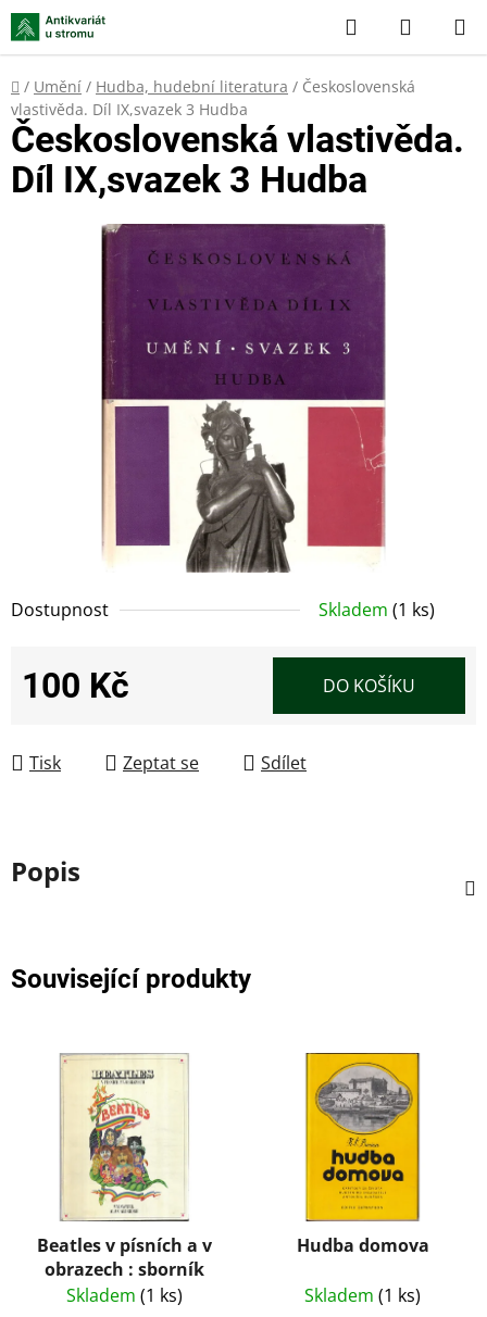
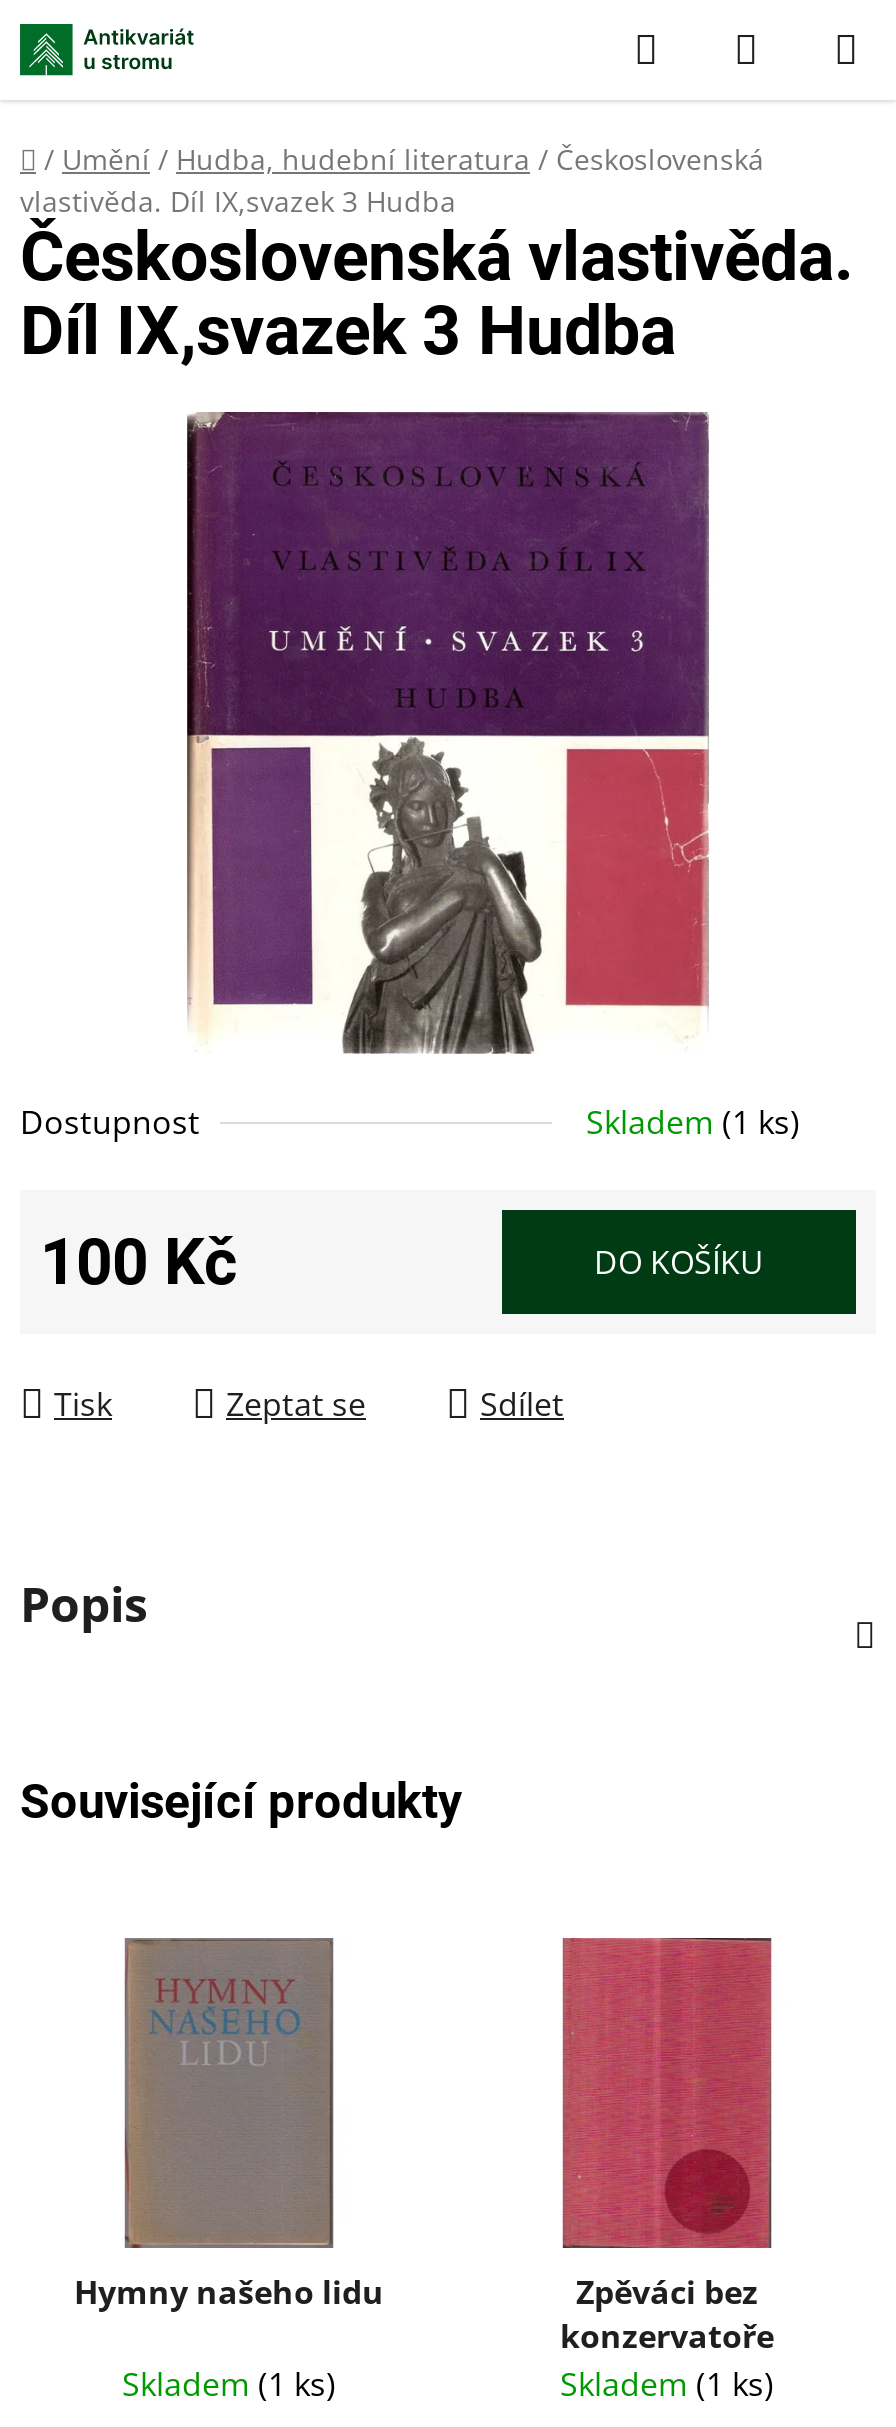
[37,1053,212,1281] [image] | Beatles v písních a v | obrazech : sborník -> [74,1938,384,2314] [image] | Hymny našeho lidu
[296,1052,429,1257] [image] | Hudba domova -> [560,1936,774,2358] [image] | Zpěváci bez | konzervatoře

